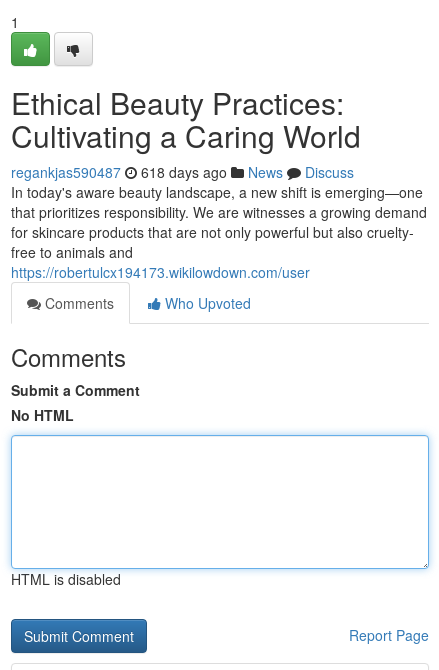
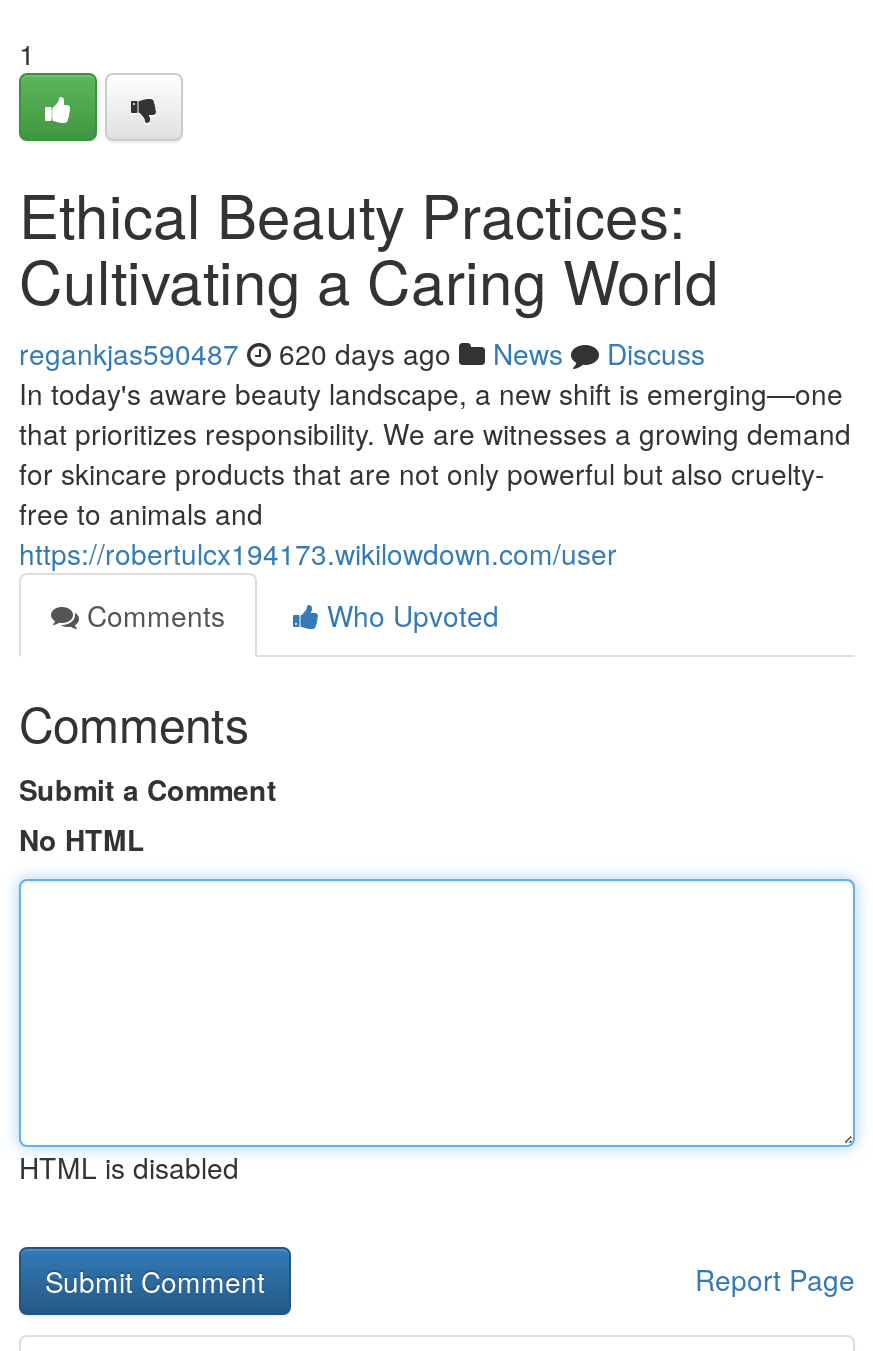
[11,162,354,182] regankjas590487 618 days ago News Discuss -> [19,333,705,373] regankjas590487 620 days ago News Discuss

